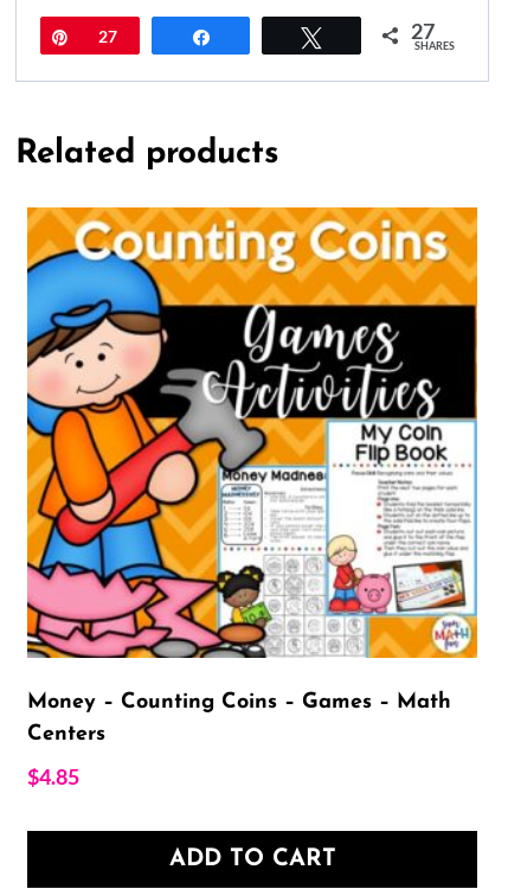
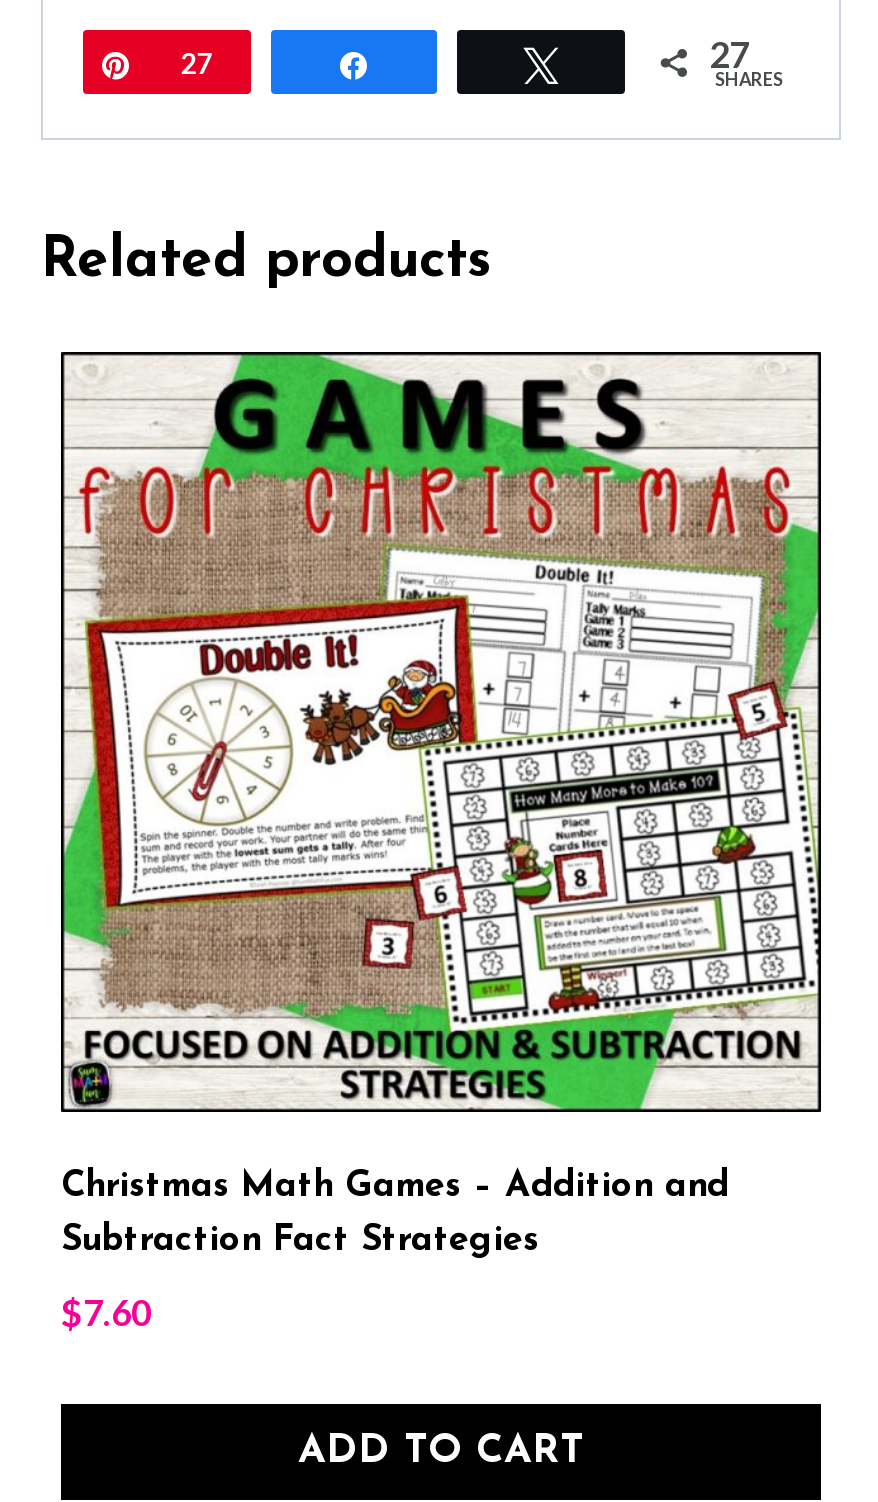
[26,206,478,746] [image] | Money – Counting Coins – Games – Math | Centers -> [59,350,823,1260] [image] | Christmas Math Games – Addition and | Subtraction Fact Strategies
[27,764,79,790] $4.85 -> [61,1290,151,1334] $7.60

